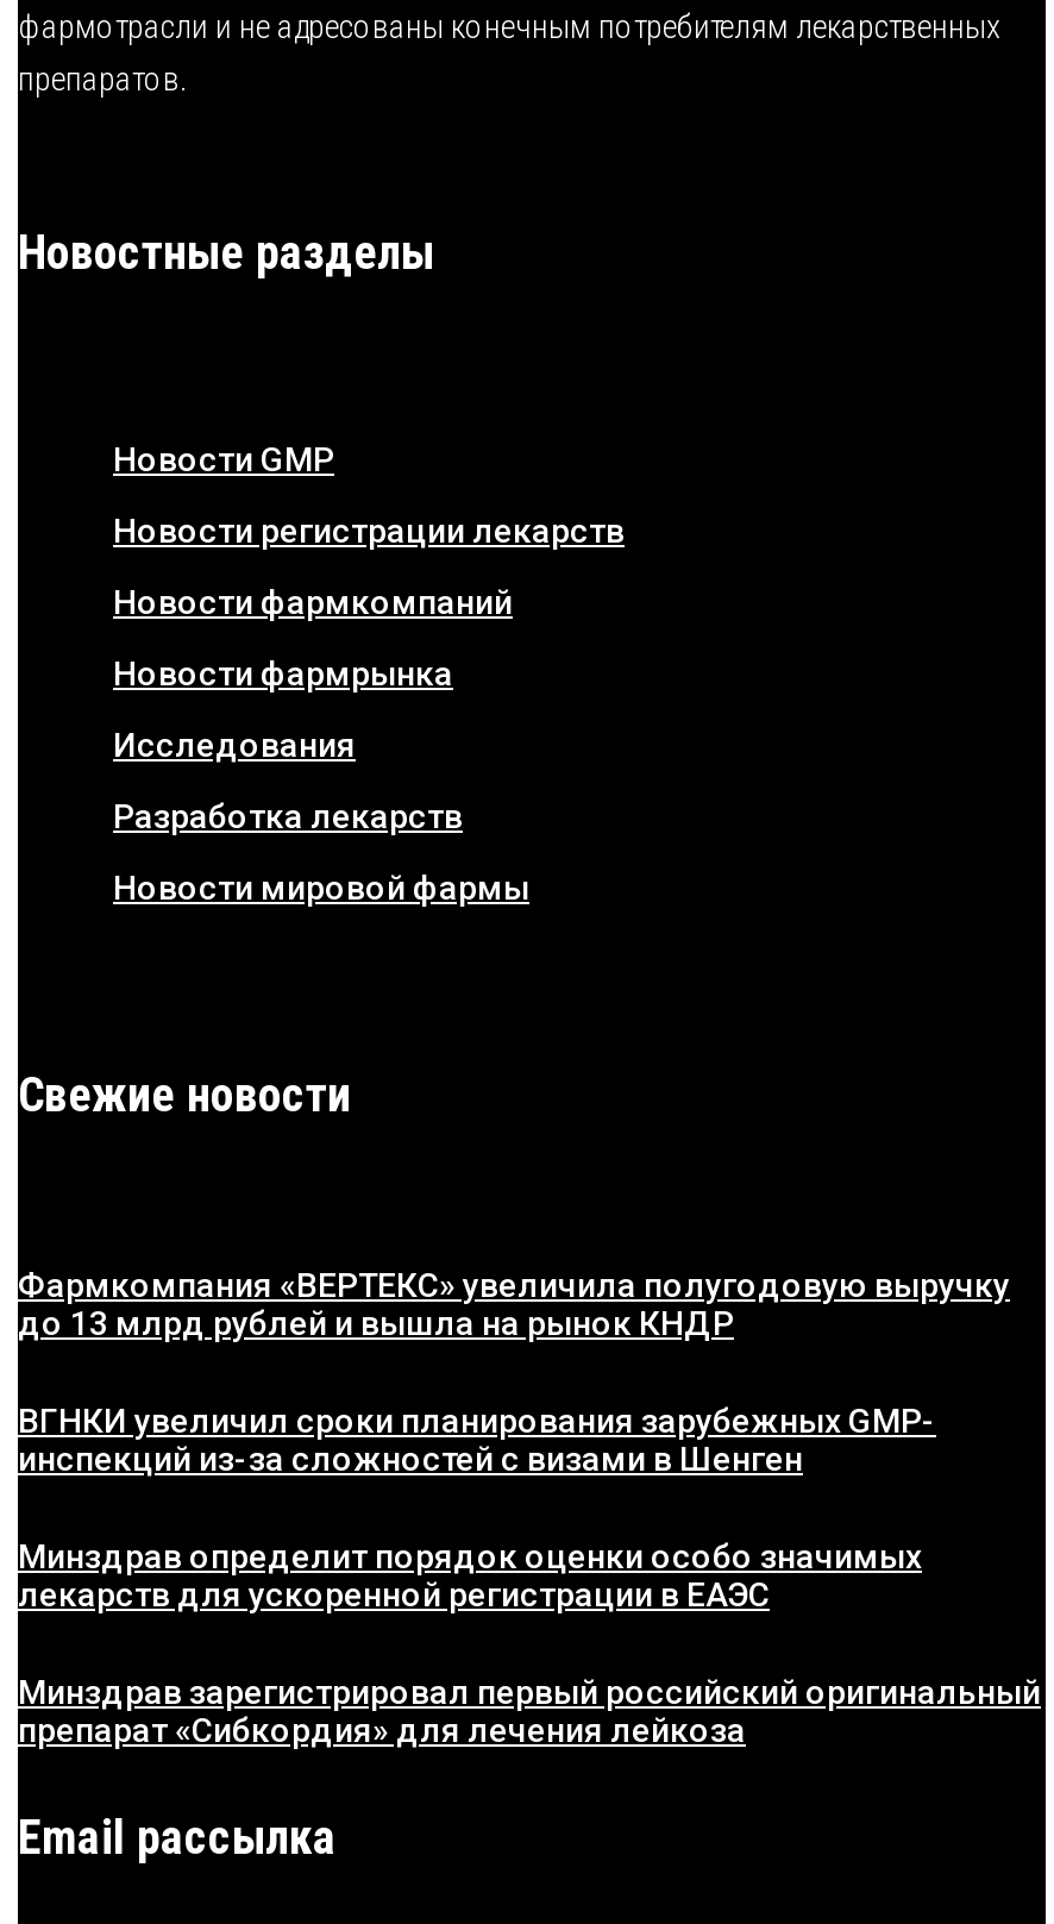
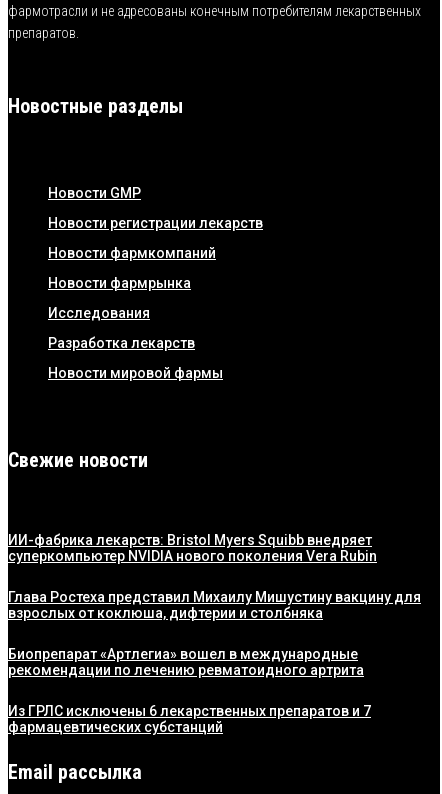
[18,1266,1010,1342] Фармкомпания «ВЕРТЕКС» увеличила полугодовую выручку | до 13 млрд рублей и вышла на рынок КНДР -> [8,532,377,564] ИИ-фабрика лекарств: Bristol Myers Squibb внедряет | суперкомпьютер NVIDIA нового поколения Vera Rubin
[18,1402,936,1478] ВГНКИ увеличил сроки планирования зарубежных GMP- | инспекций из-за сложностей с визами в Шенген -> [8,589,421,621] Глава Ростеха представил Михаилу Мишустину вакцину для | взрослых от коклюша, дифтерии и столбняка
[18,1537,922,1613] Минздрав определит порядок оценки особо значимых | лекарств для ускоренной регистрации в ЕАЭС -> [8,646,364,678] Биопрепарат «Артлегиа» вошел в международные | рекомендации по лечению ревматоидного артрита
[18,1673,1041,1749] Минздрав зарегистрировал первый российский оригинальный | препарат «Сибкордия» для лечения лейкоза -> [8,703,371,735] Из ГРЛС исключены 6 лекарственных препаратов и 7 | фармацевтических субстанций

